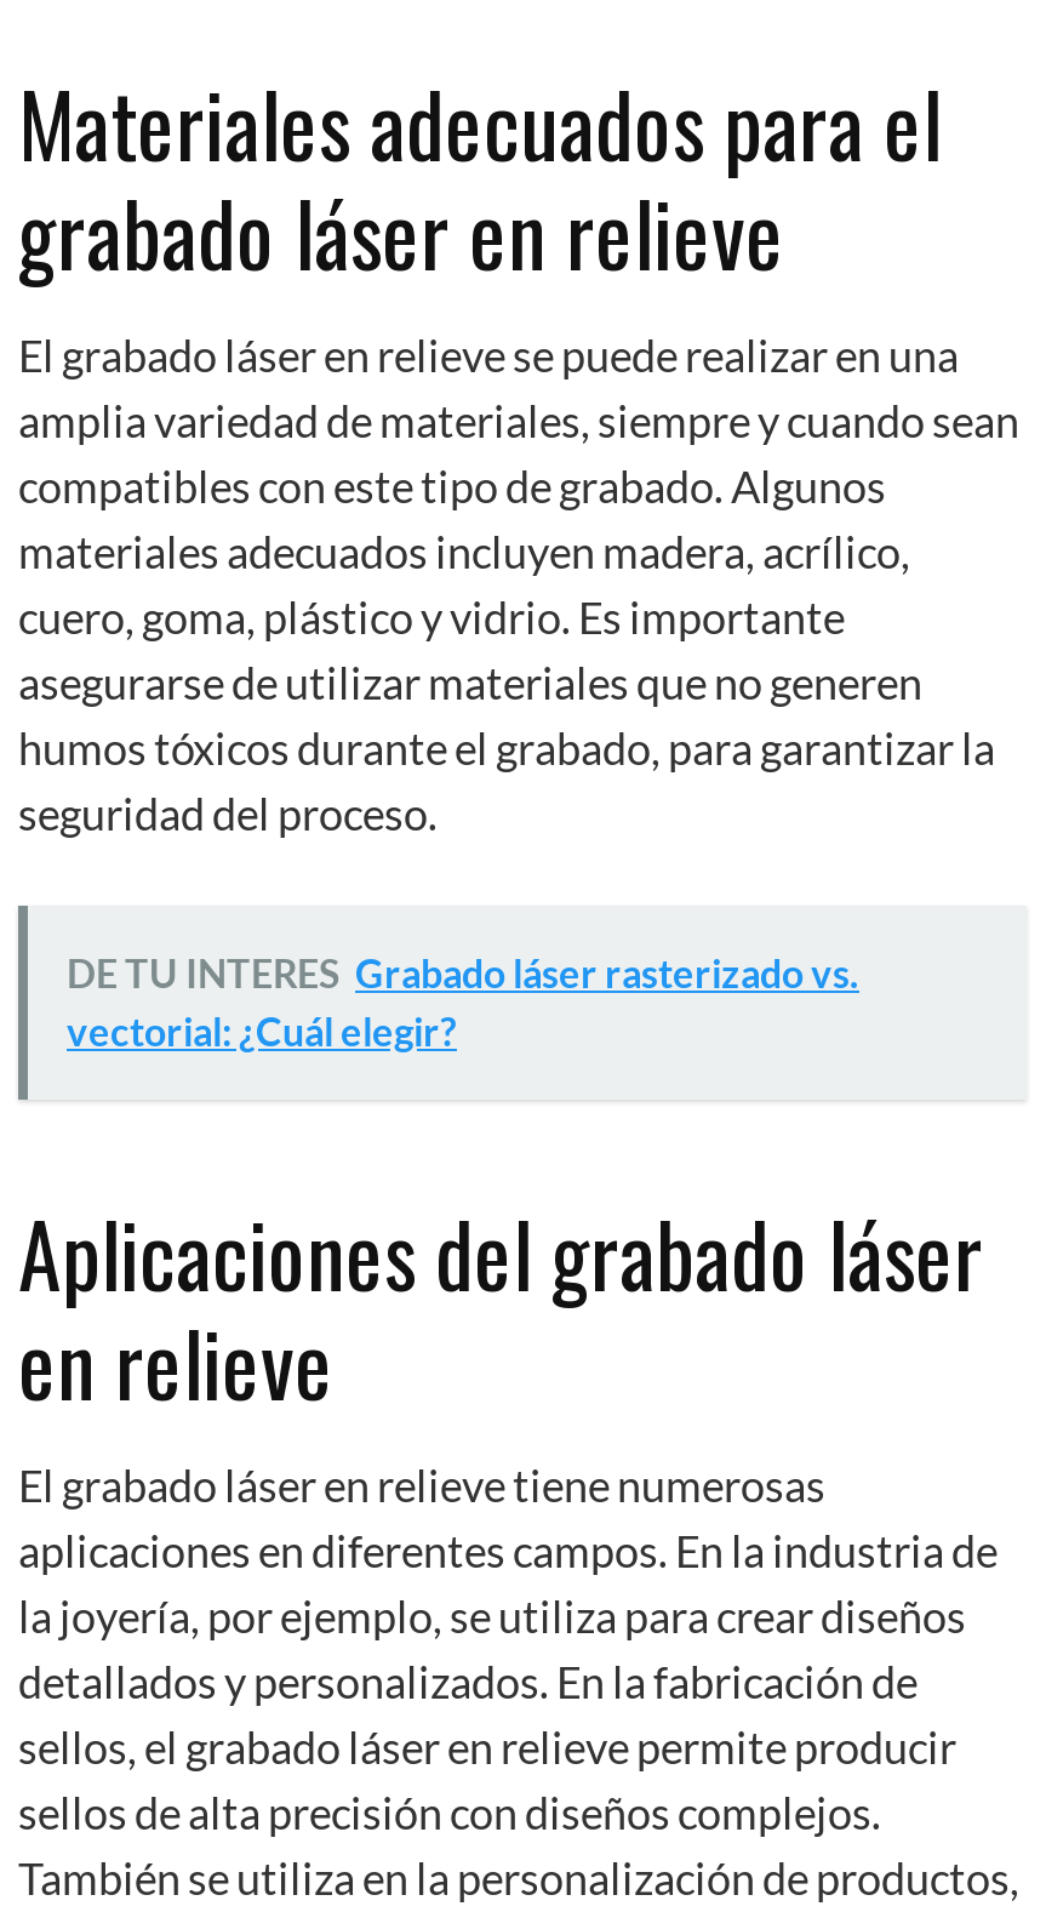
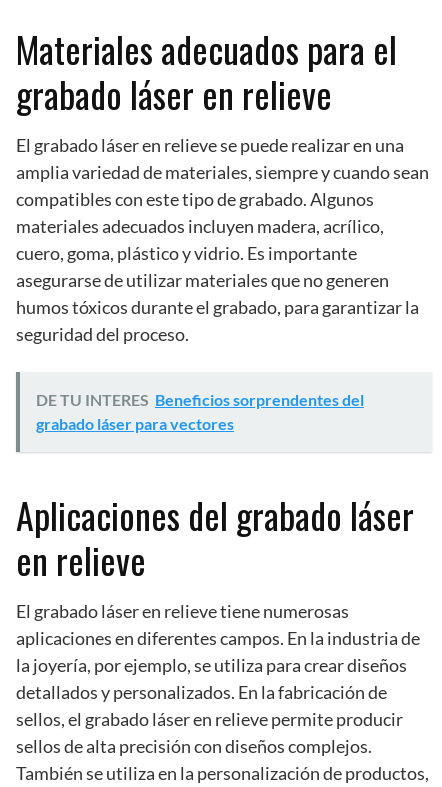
[67,948,859,1053] DE TU INTERES Grabado láser rasterizado vs. | vectorial: ¿Cuál elegir? -> [36,390,364,433] DE TU INTERES Beneficios sorprendentes del | grabado láser para vectores

